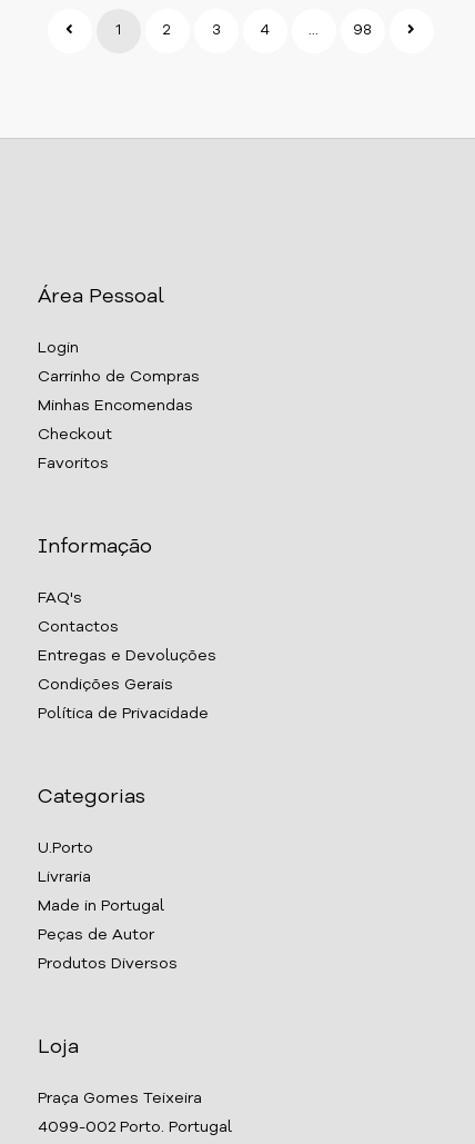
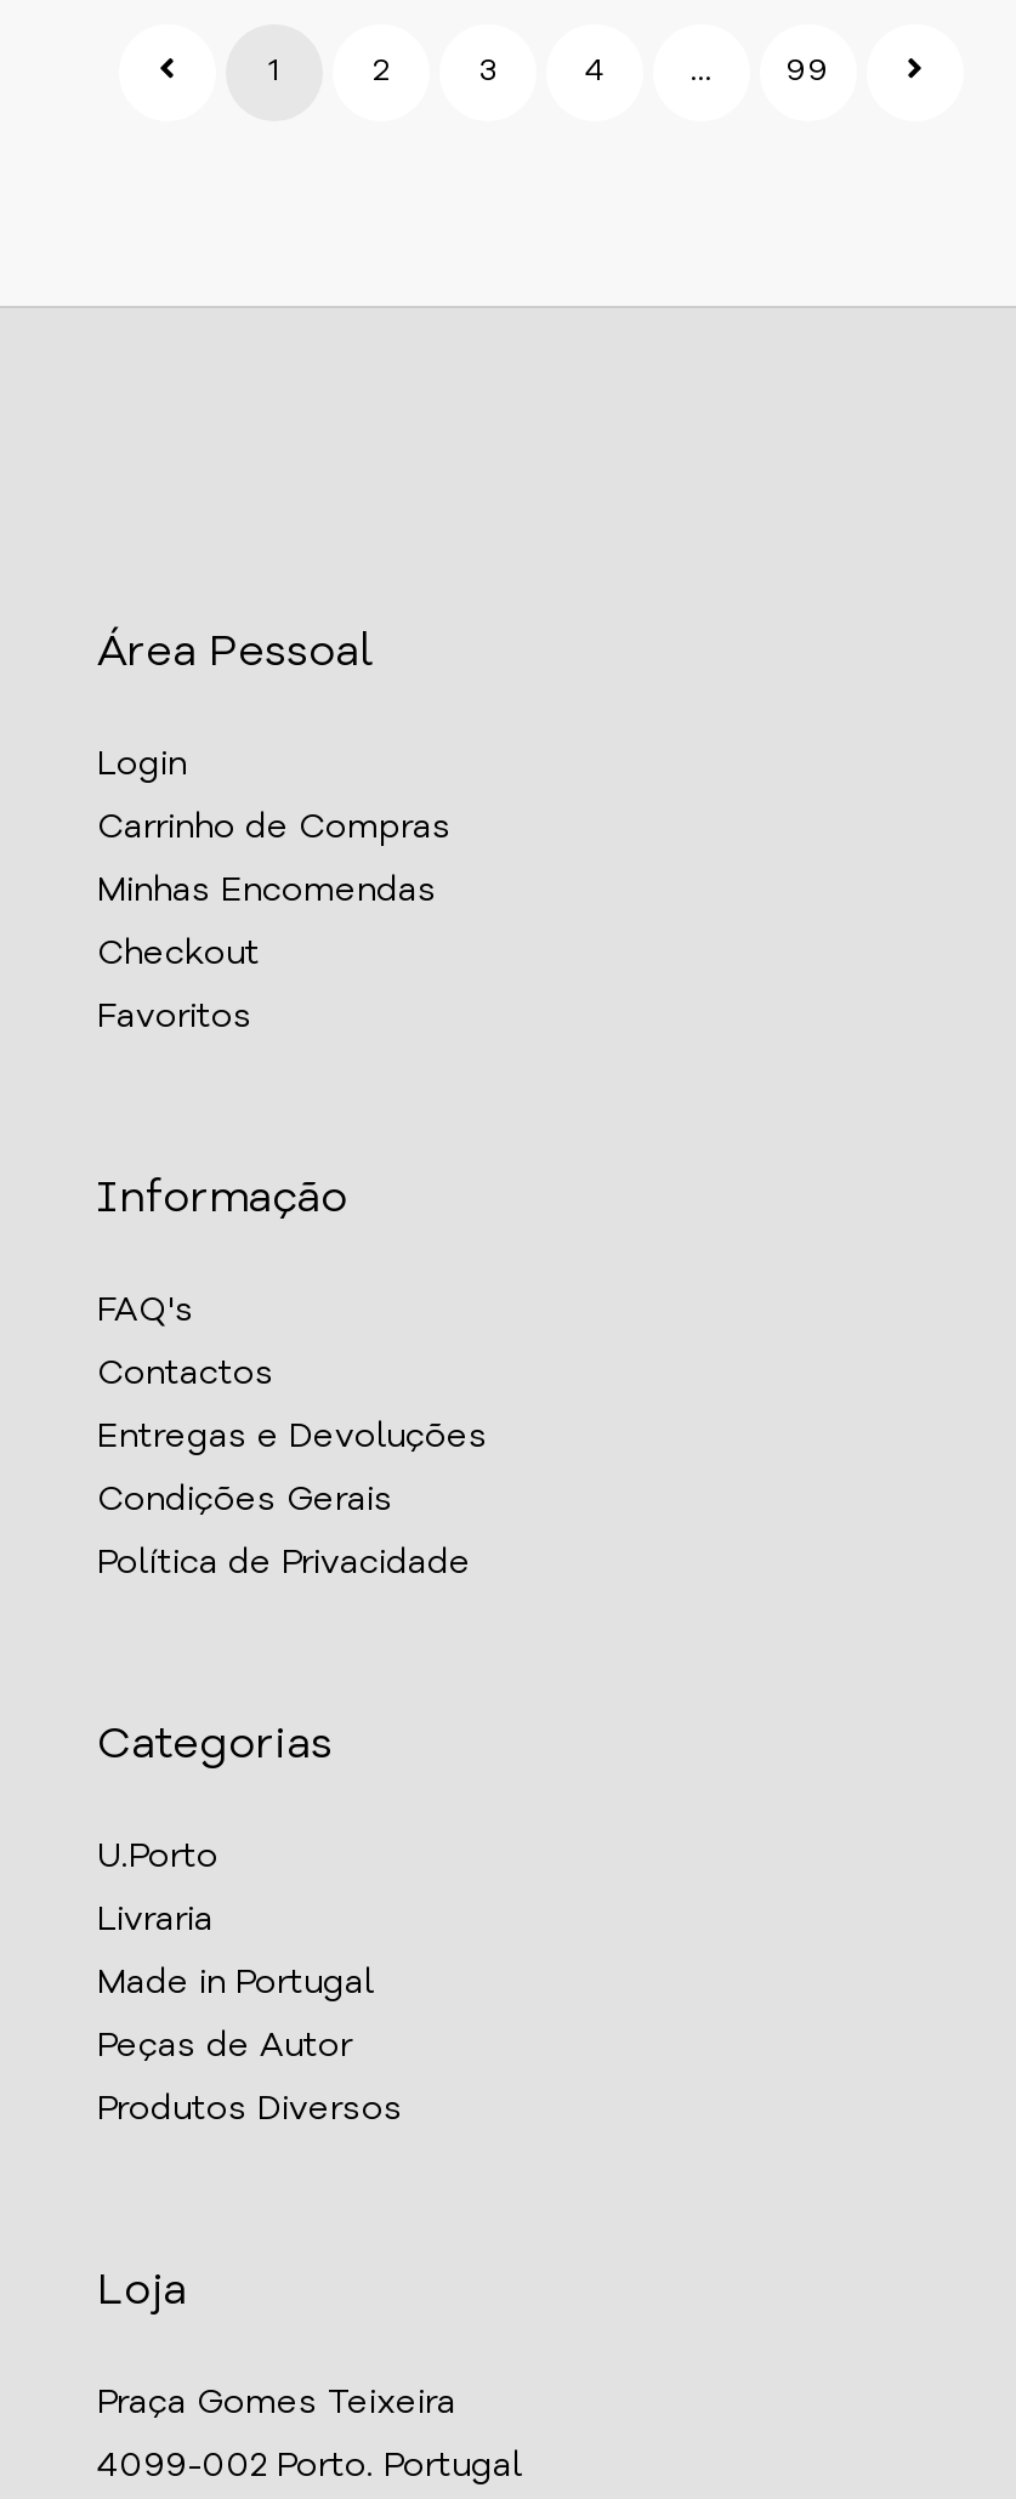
[353,23,372,37] 98 -> [787,55,830,86] 99

